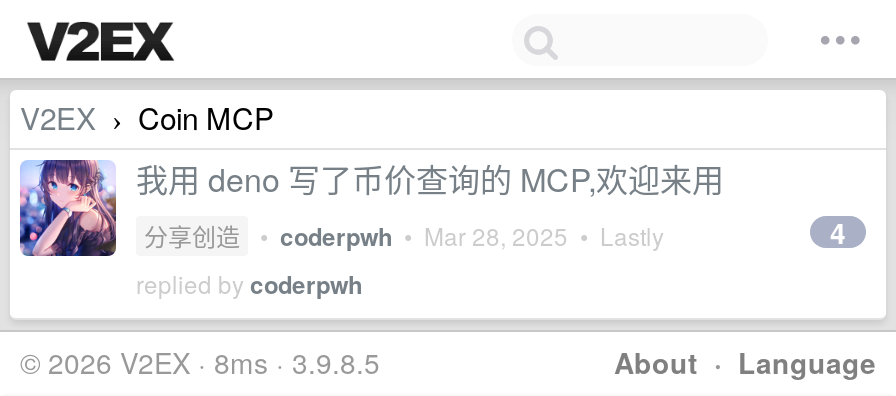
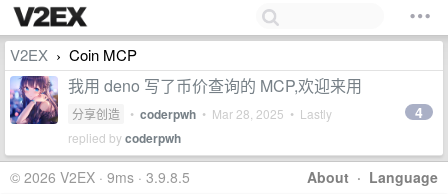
[20,342,380,382] © 2026 V2EX · 8ms · 3.9.8.5 -> [10,167,190,187] © 2026 V2EX · 9ms · 3.9.8.5

